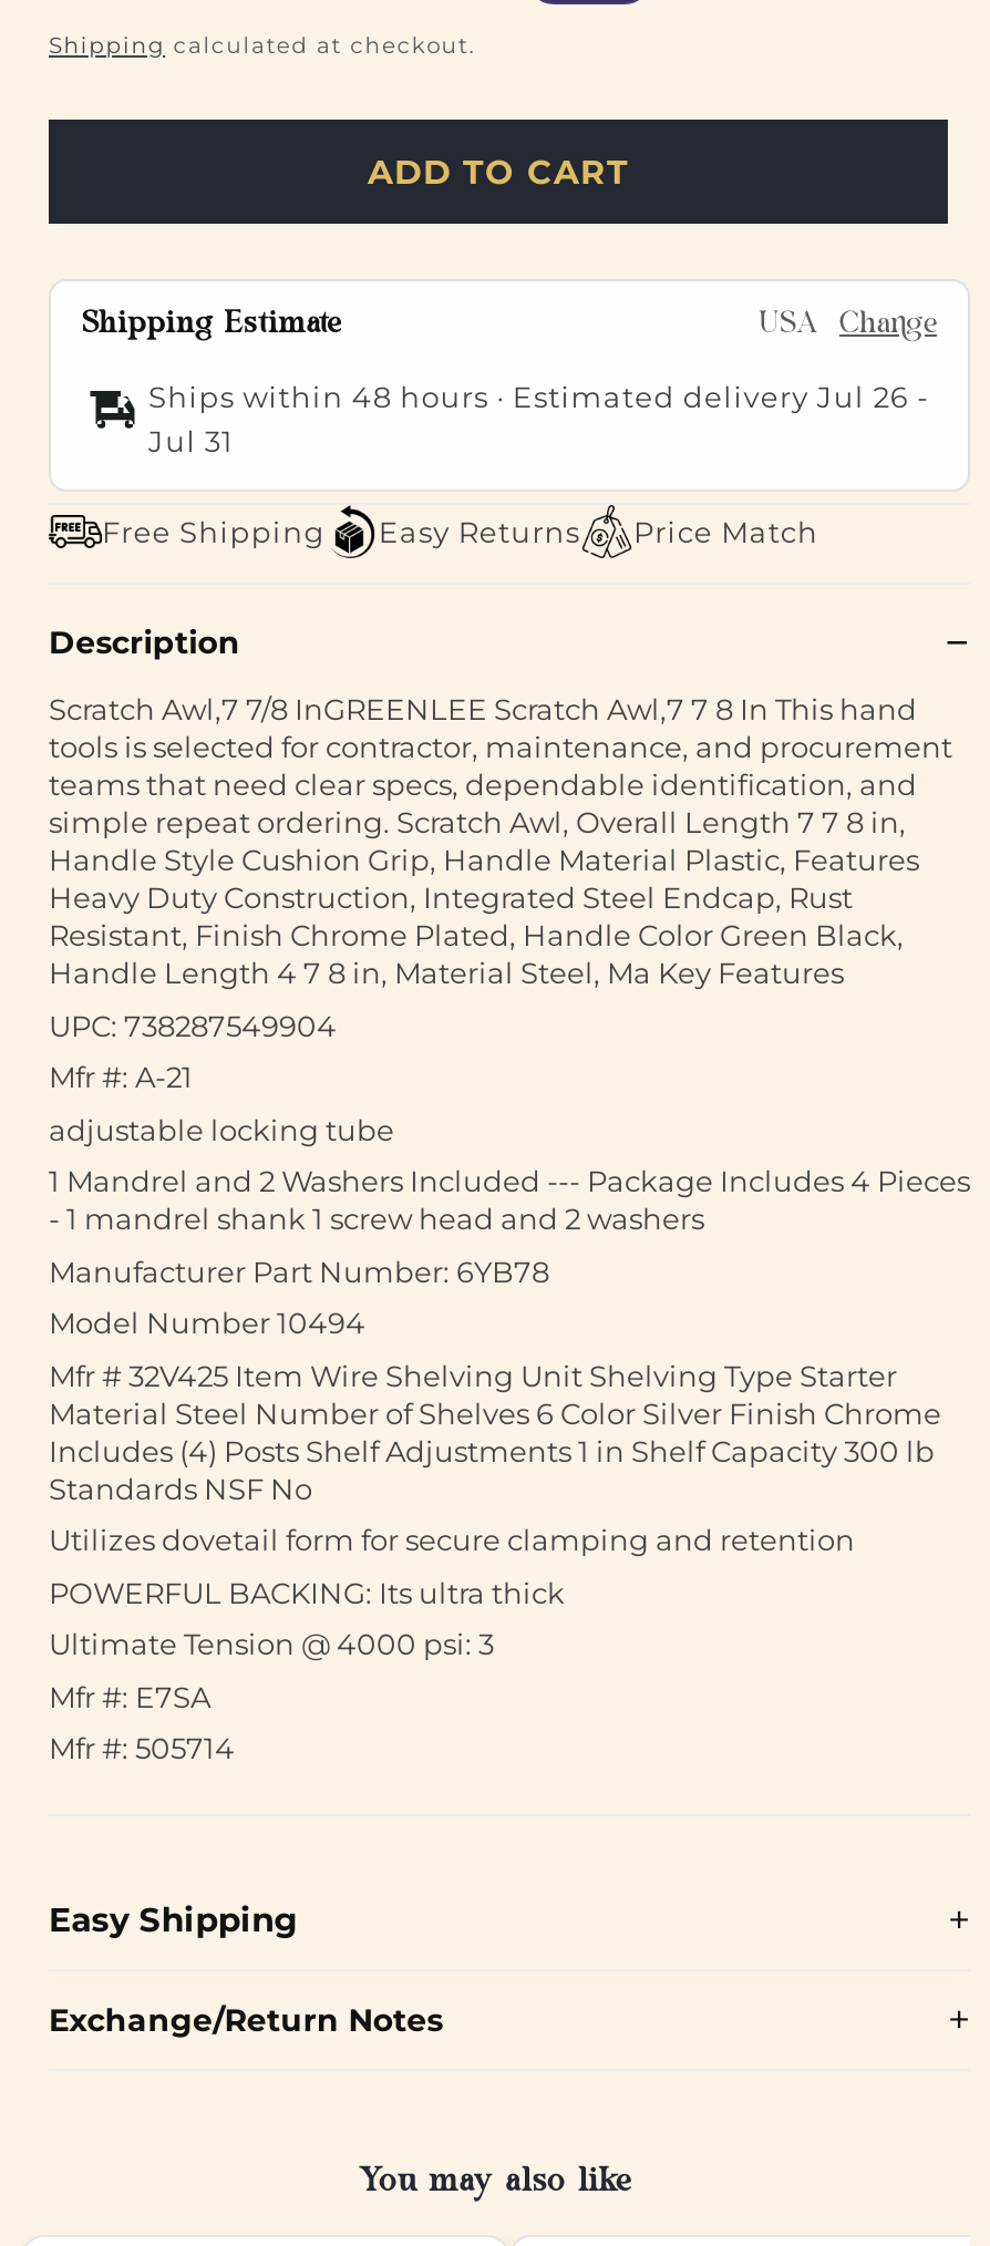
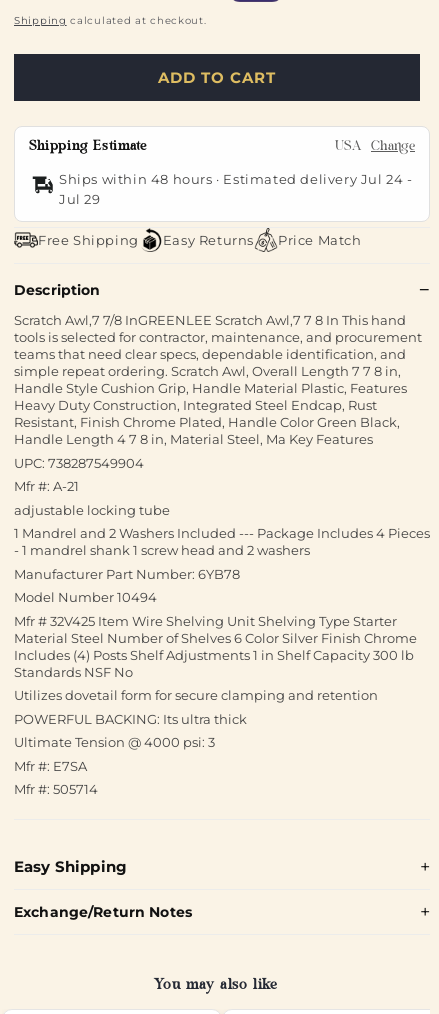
[148,379,929,414] Ships within 48 hours · Estimated delivery Jul 26 - -> [59,171,413,187] Ships within 48 hours · Estimated delivery Jul 24 -
[148,423,234,459] Jul 31 -> [59,191,101,207] Jul 29

